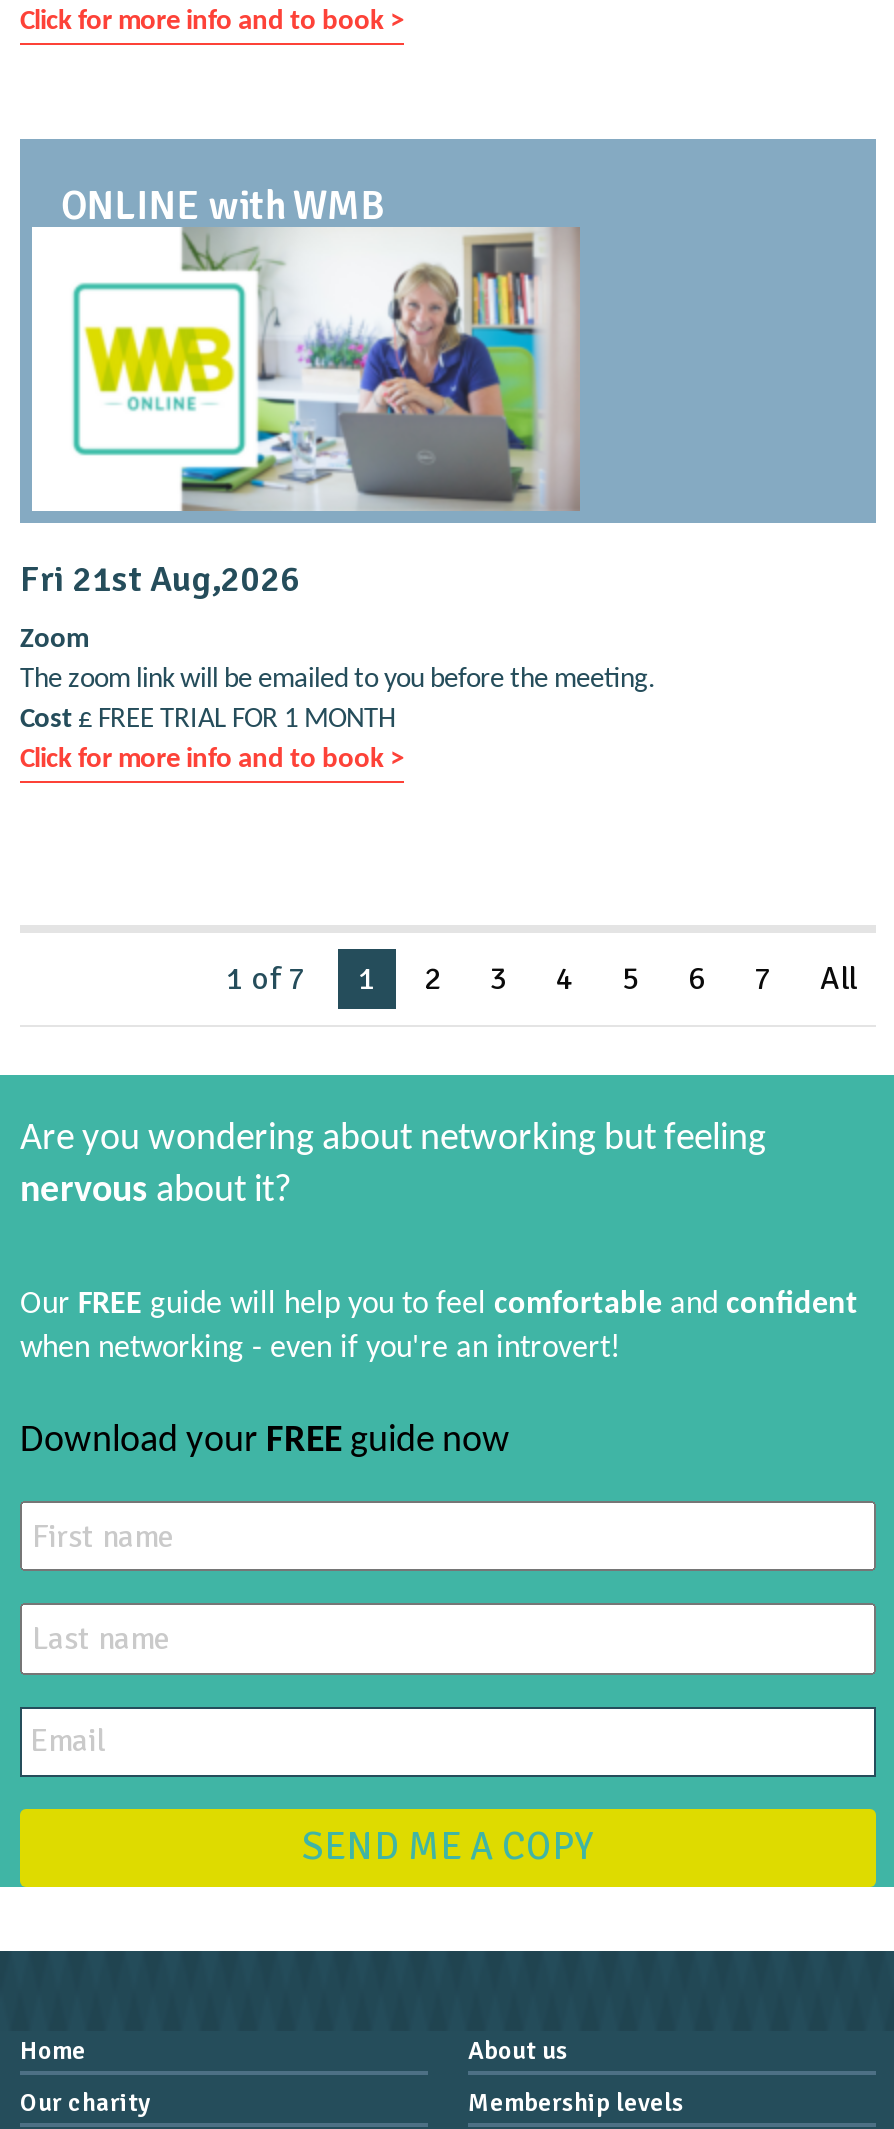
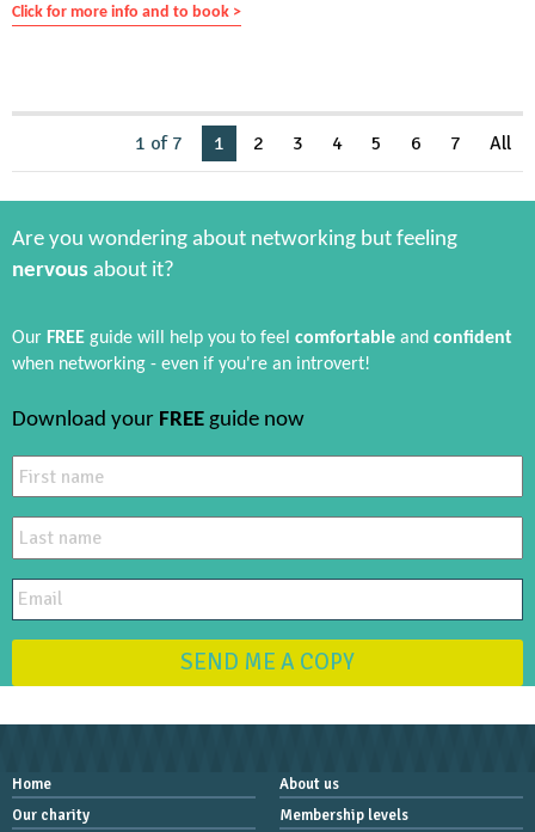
[18,138,878,524] [image] | ONLINE with WMB -> none
[20,558,656,776] Fri 21st Aug,2026 | Zoom | The zoom link will be emailed to you before the meeting. | Cost £ FREE TRIAL FOR 1 MONTH | Click for more info and to book > -> none

